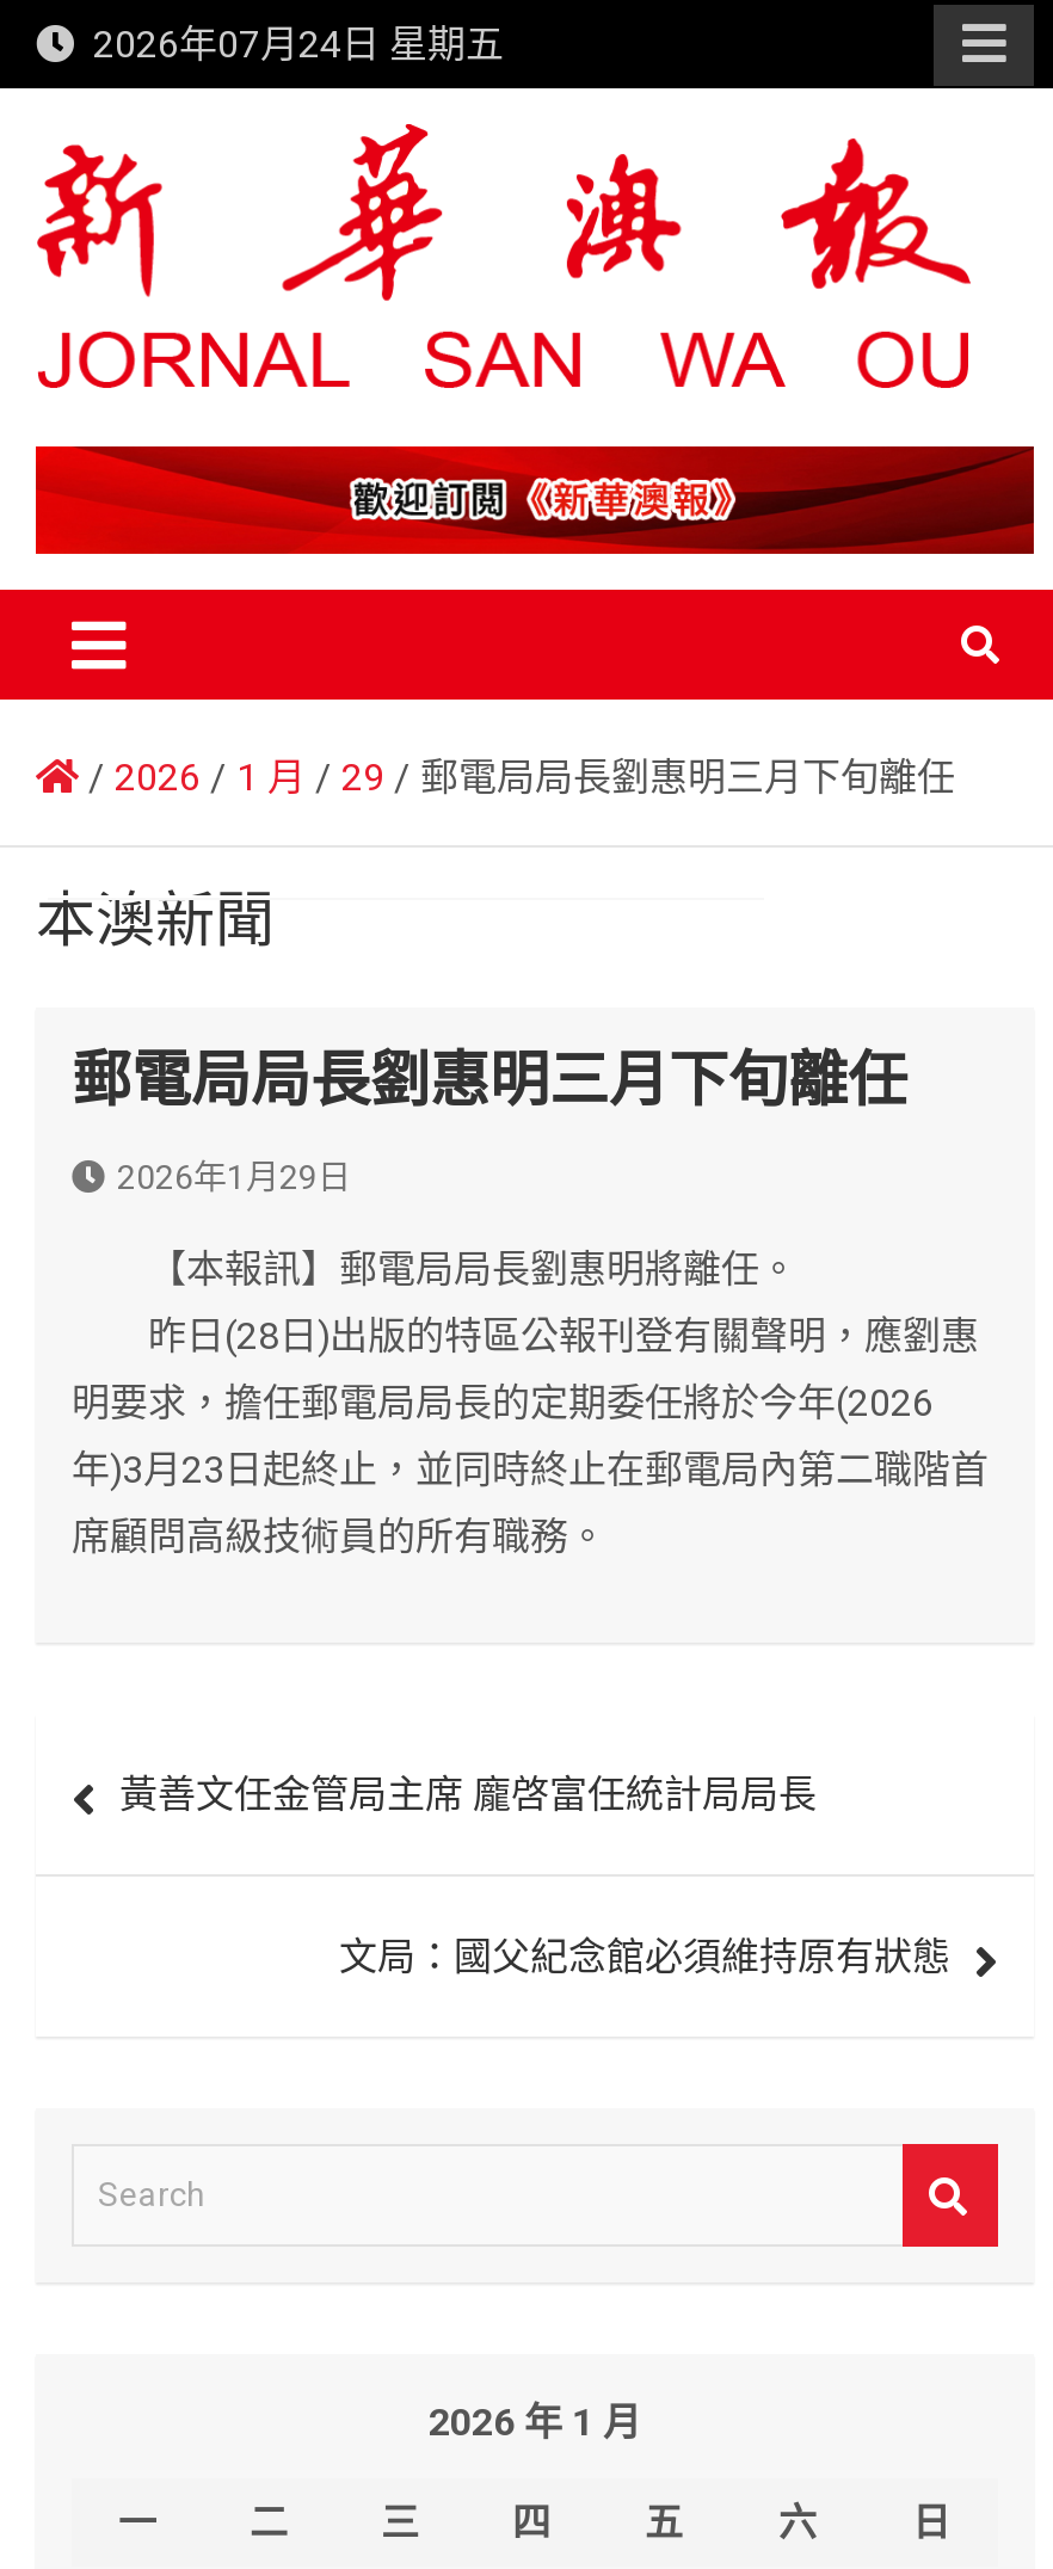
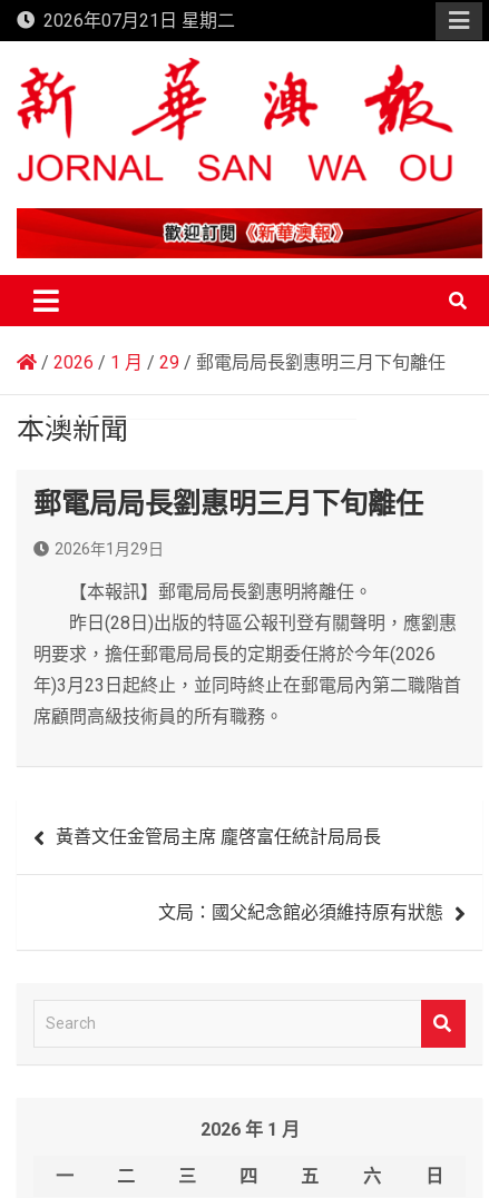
[74,21,504,67] 2026年07月24日 星期五 -> [35,10,235,31] 2026年07月21日 星期二

